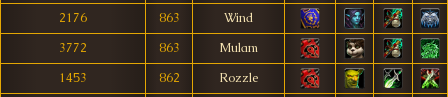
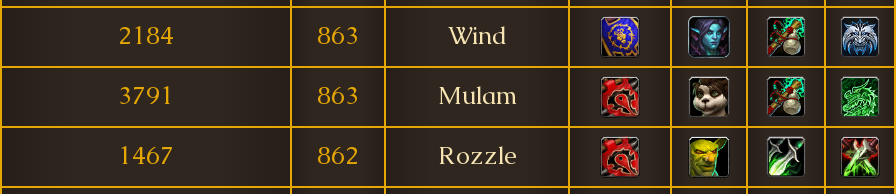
[59,10,87,26] 2176 -> [118,20,174,52] 2184
[59,40,87,56] 3772 -> [118,80,174,112] 3791
[59,70,87,86] 1453 -> [118,140,174,172] 1467

